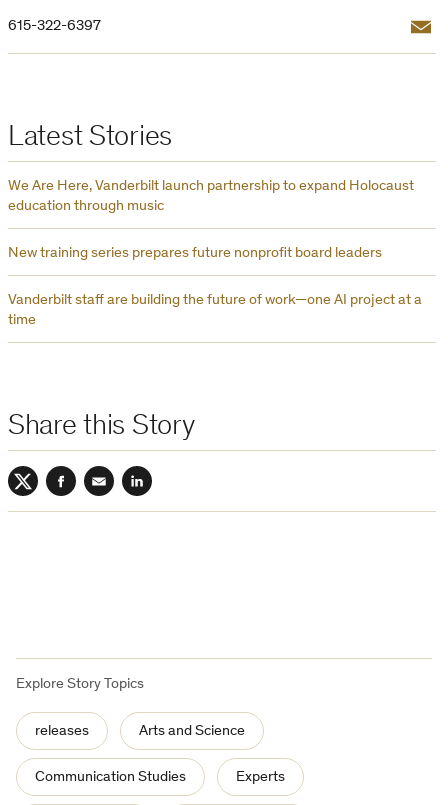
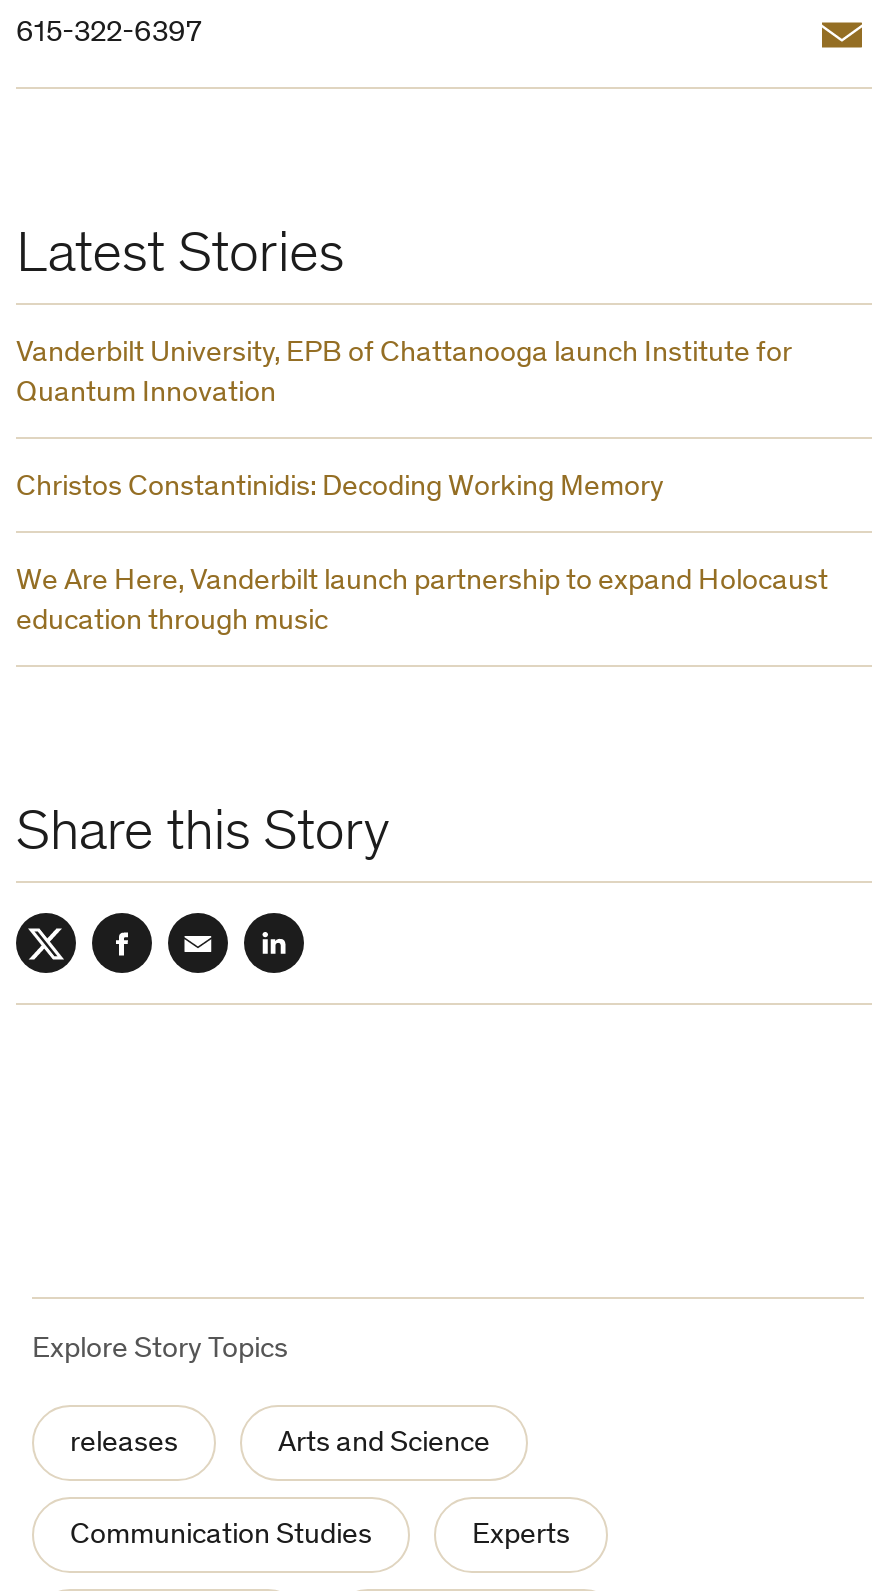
none -> [16,340,792,504] Vanderbilt University, EPB of Chattanooga launch Institute for | Quantum Innovation | Christos Constantinidis: Decoding Working Memory
moved [8,179,414,214] -> [16,568,828,638]: We Are Here, Vanderbilt launch partnership to expand Holocaust | education through music
[8,246,422,328] New training series prepares future nonprofit board leaders | Vanderbilt staff are building the future of work—one AI project at a | time -> none

